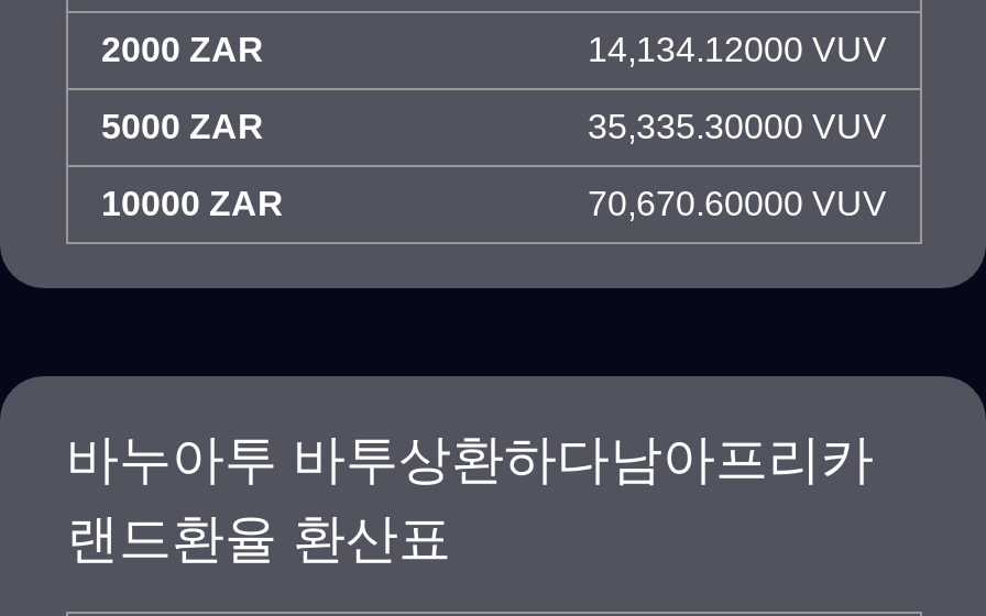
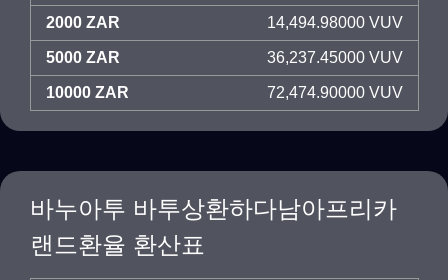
[588,31,887,68] 14,134.12000 VUV -> [267,14,403,31] 14,494.98000 VUV
[588,108,887,145] 35,335.30000 VUV -> [267,49,403,66] 36,237.45000 VUV
[588,185,887,222] 70,670.60000 VUV -> [267,84,403,101] 72,474.90000 VUV

